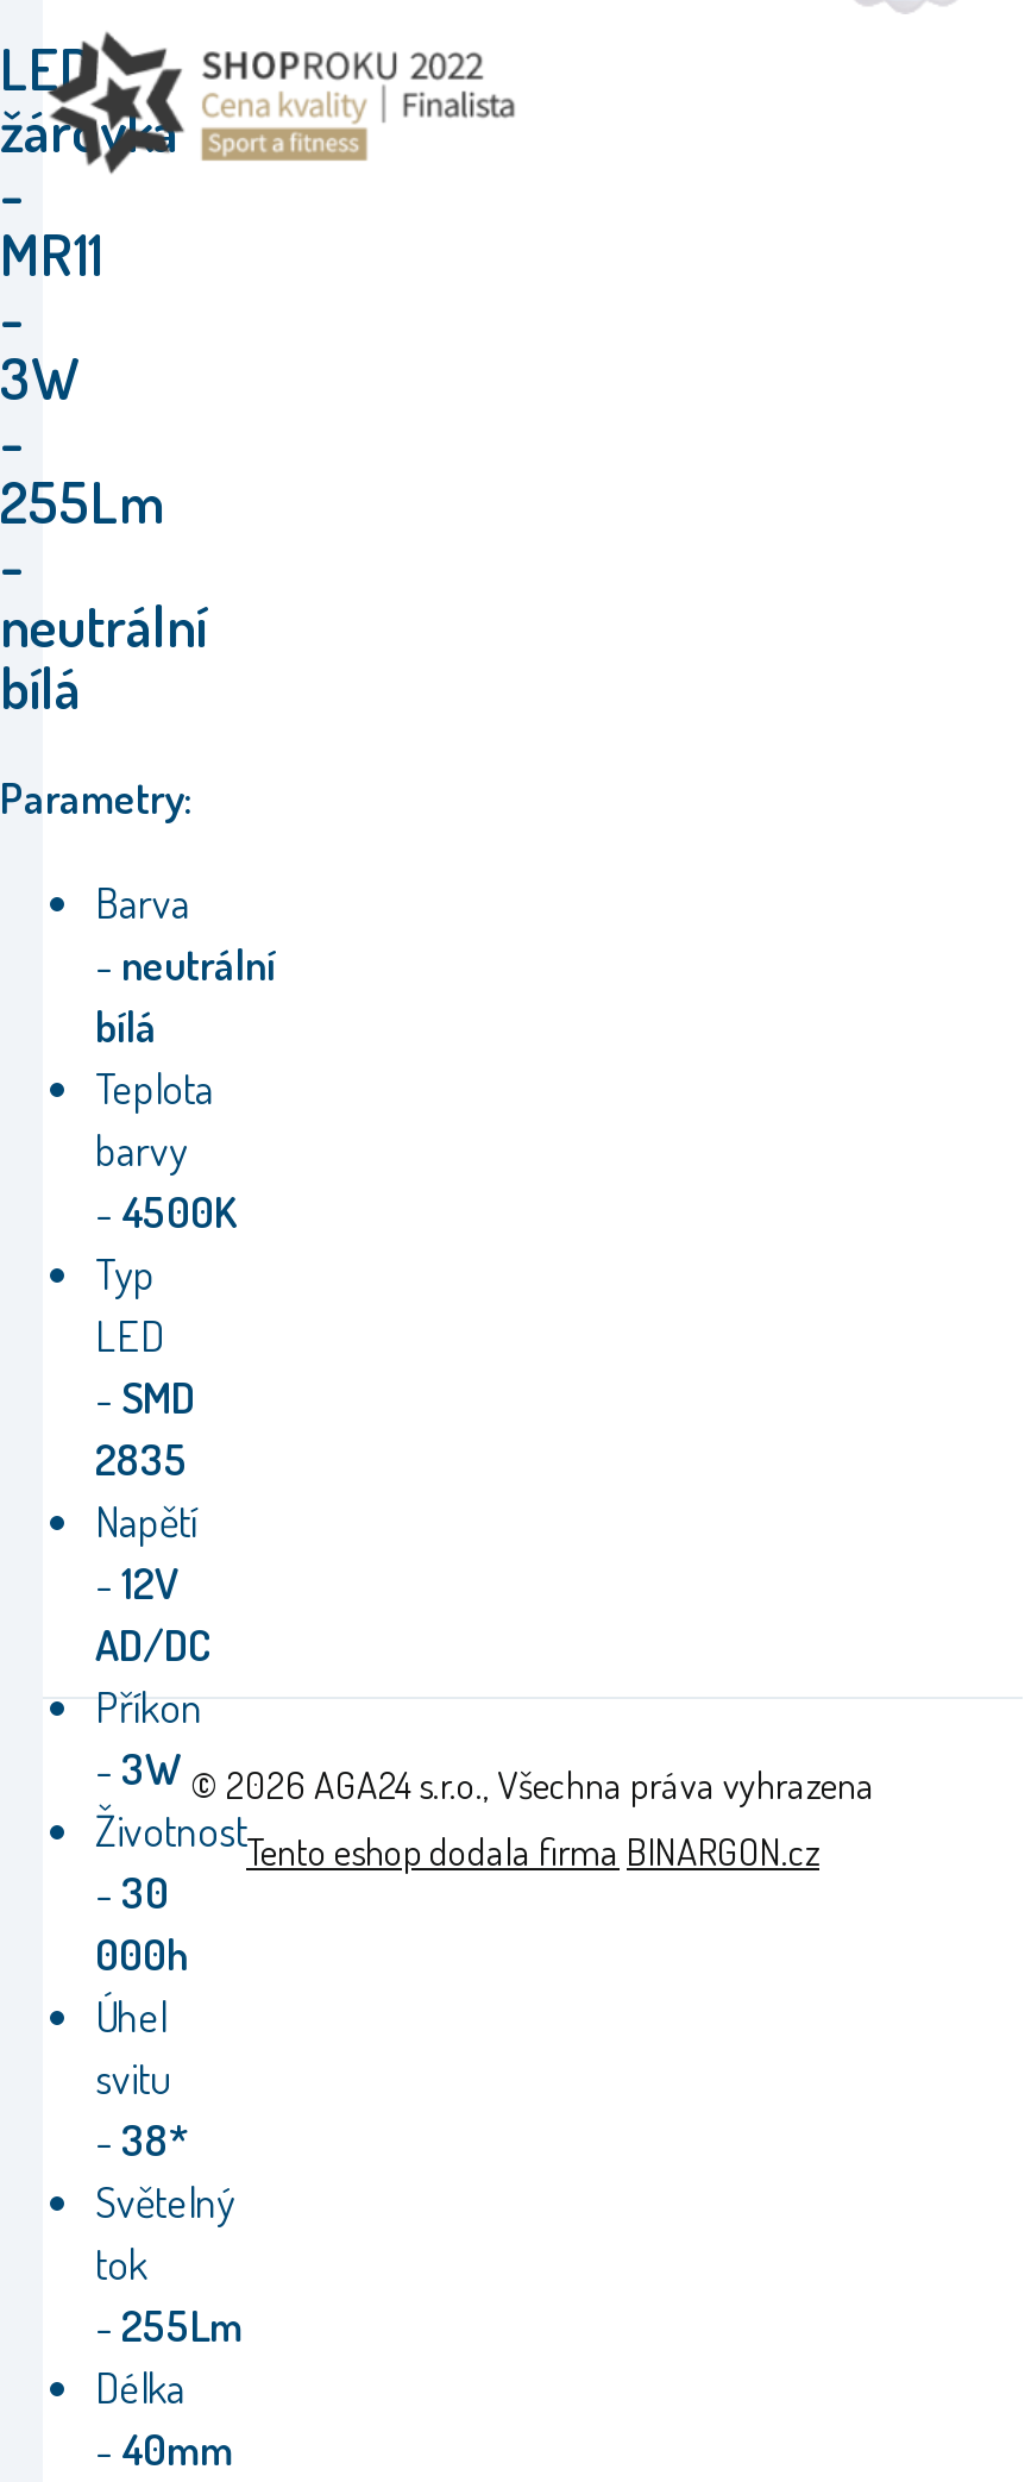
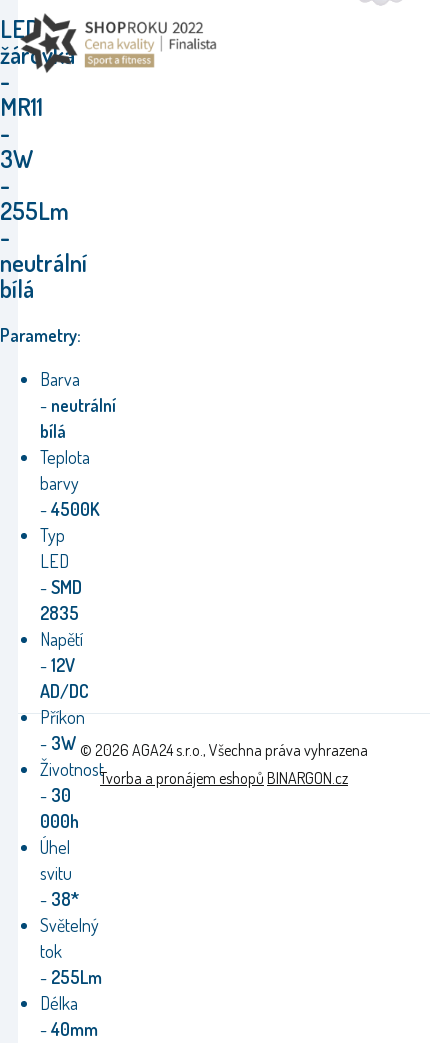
[246,1827,819,1875] Tento eshop dodala firma BINARGON.cz -> [100,768,348,788] Tvorba a pronájem eshopů BINARGON.cz

